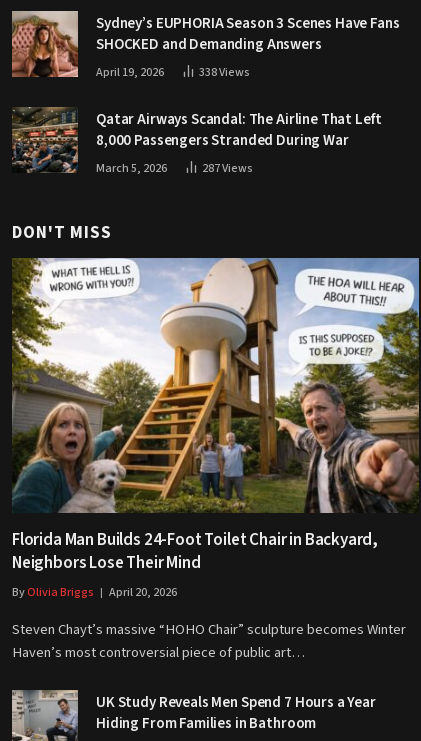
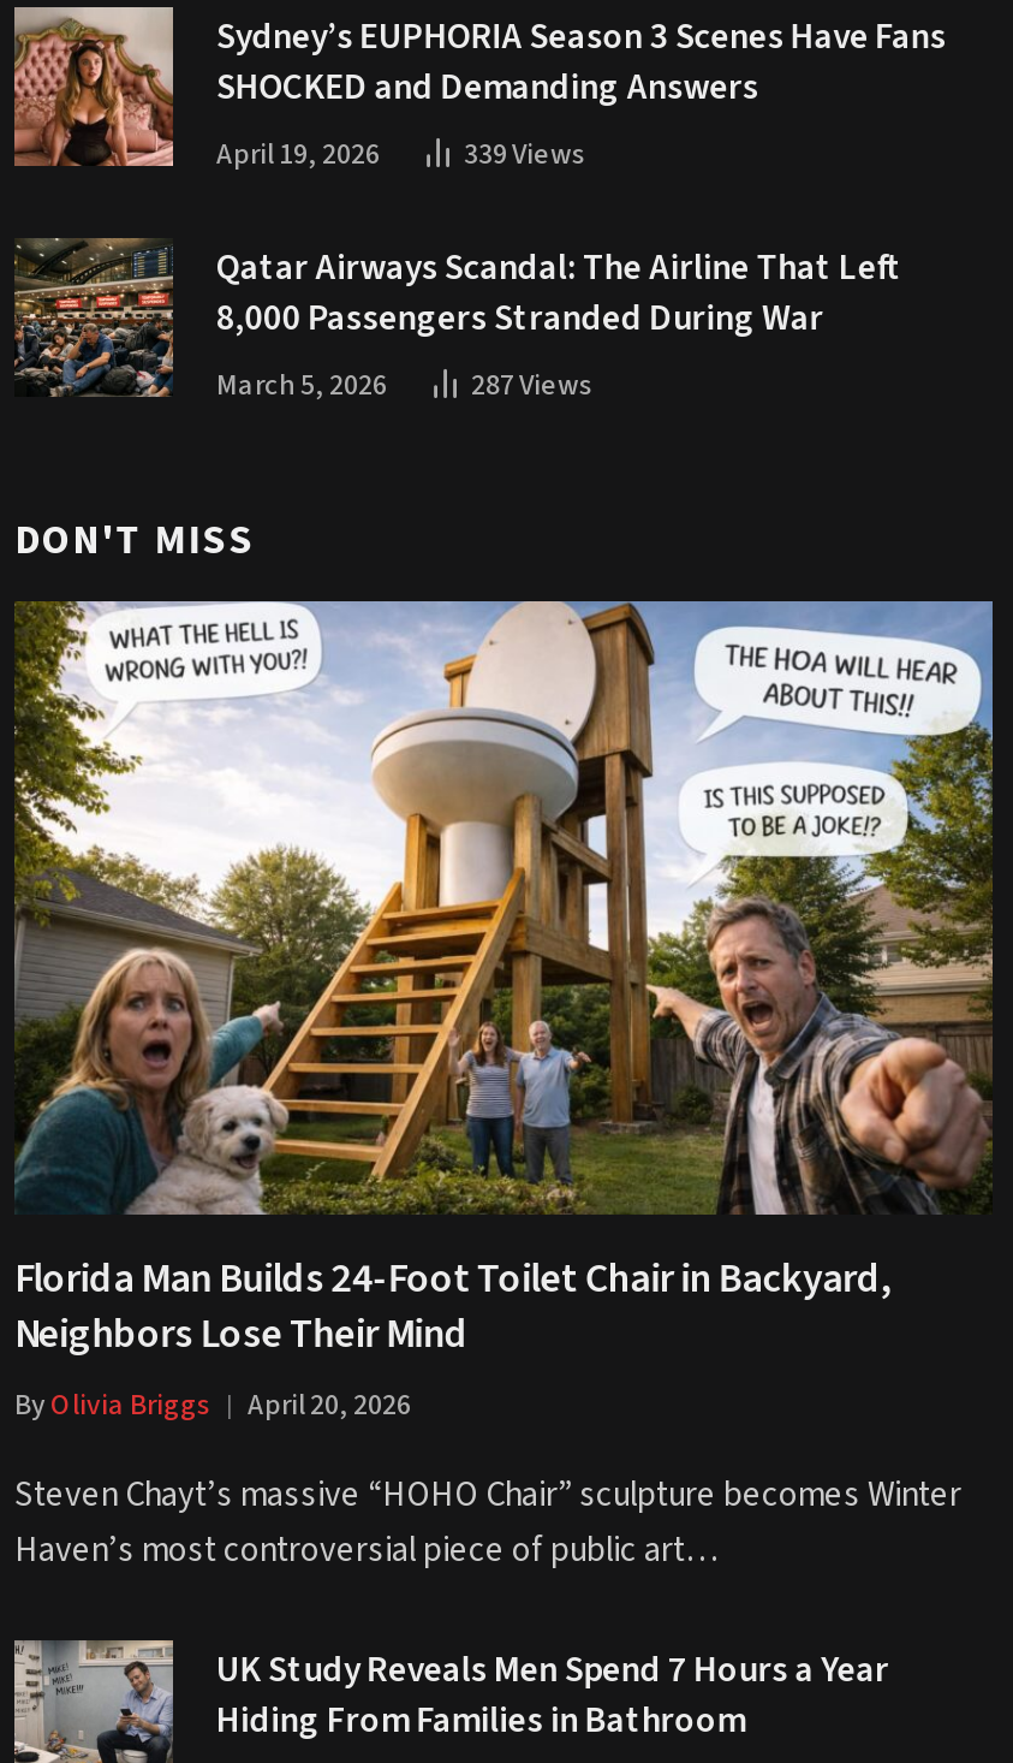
[199,64,250,81] 338Views -> [464,136,586,177] 339Views

